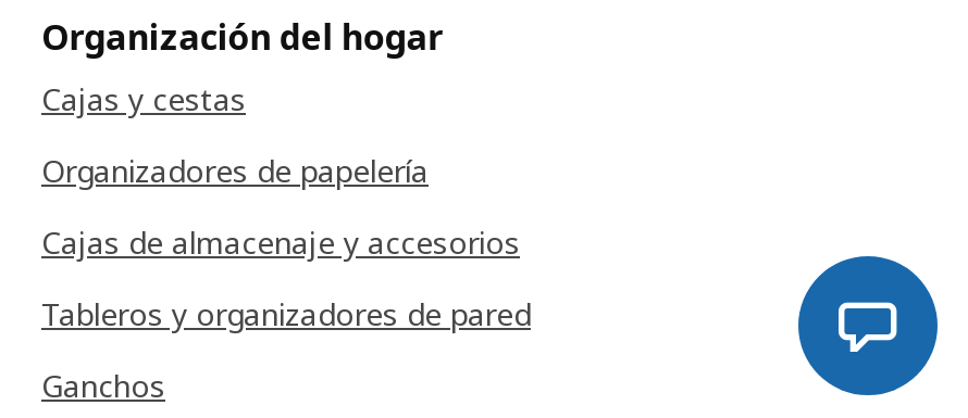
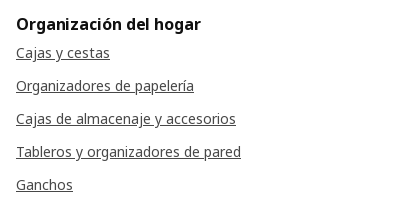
[796,254,940,397] [image] -> none

